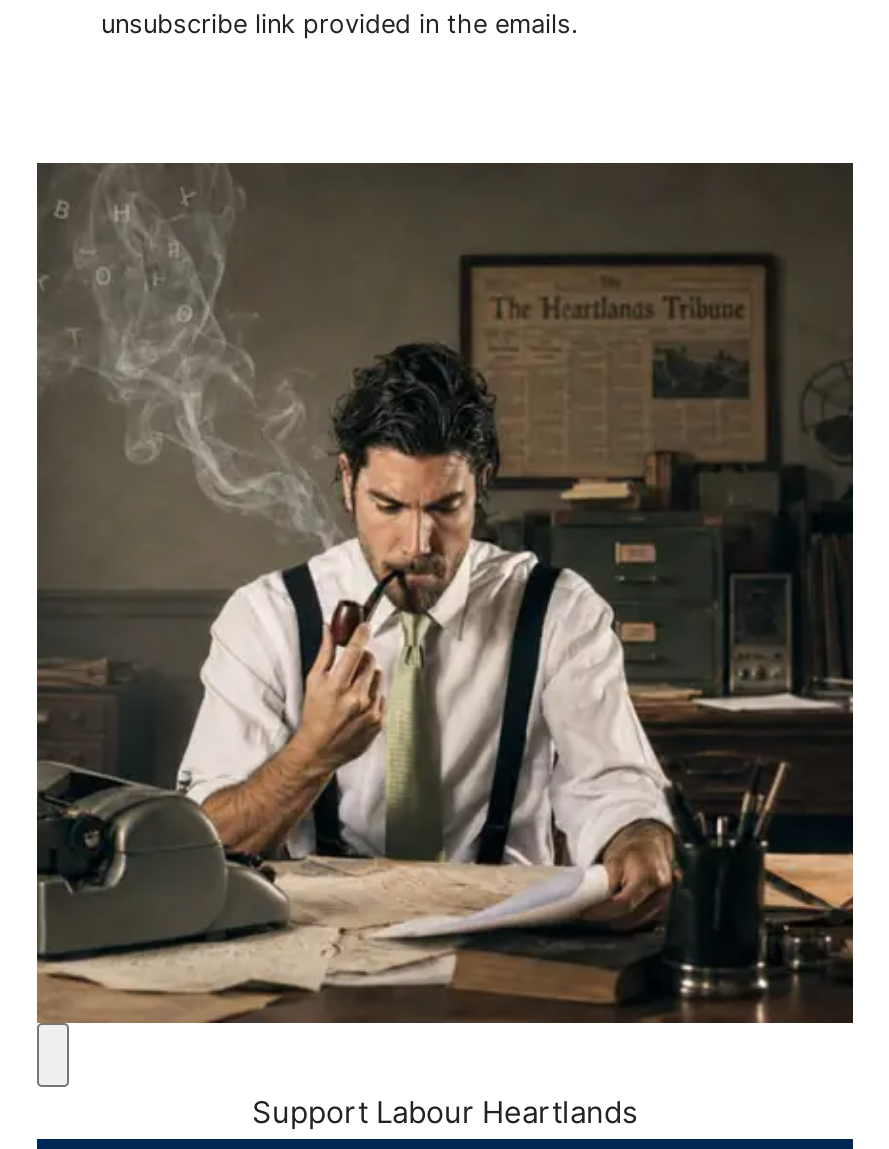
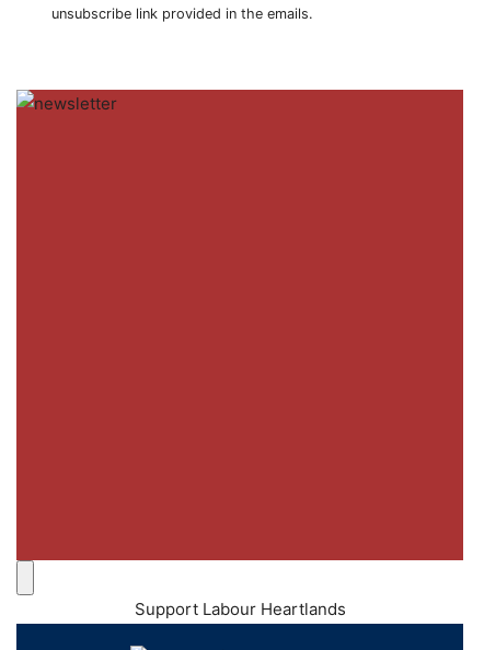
[35,161,855,1025] [image] -> none

